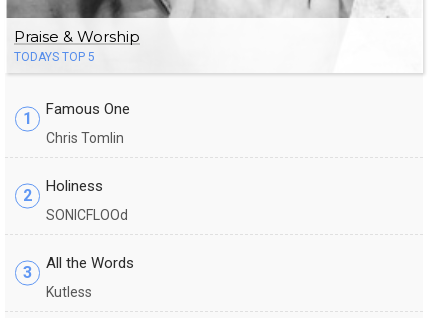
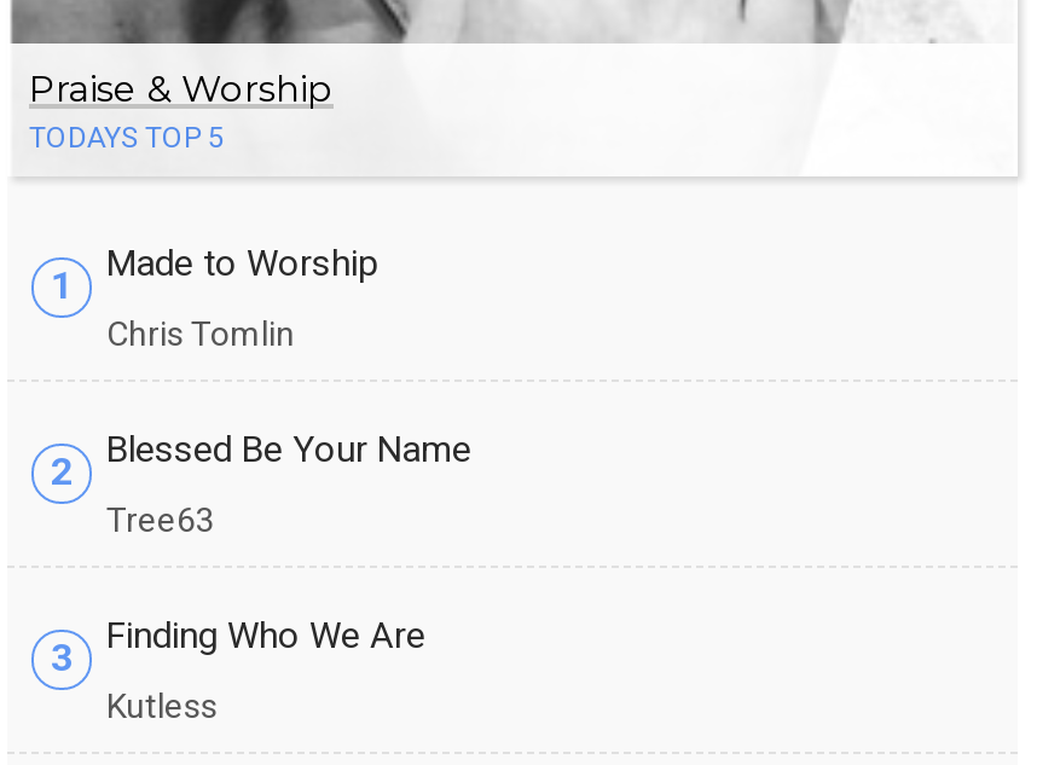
[46,100,130,118] Famous One -> [106,241,377,284] Made to Worship
[46,177,103,195] Holiness -> [106,427,471,471] Blessed Be Your Name
[46,207,128,223] SONICFLOOd -> [106,500,215,538] Tree63
[46,254,134,272] All the Words -> [106,613,425,657] Finding Who We Are

